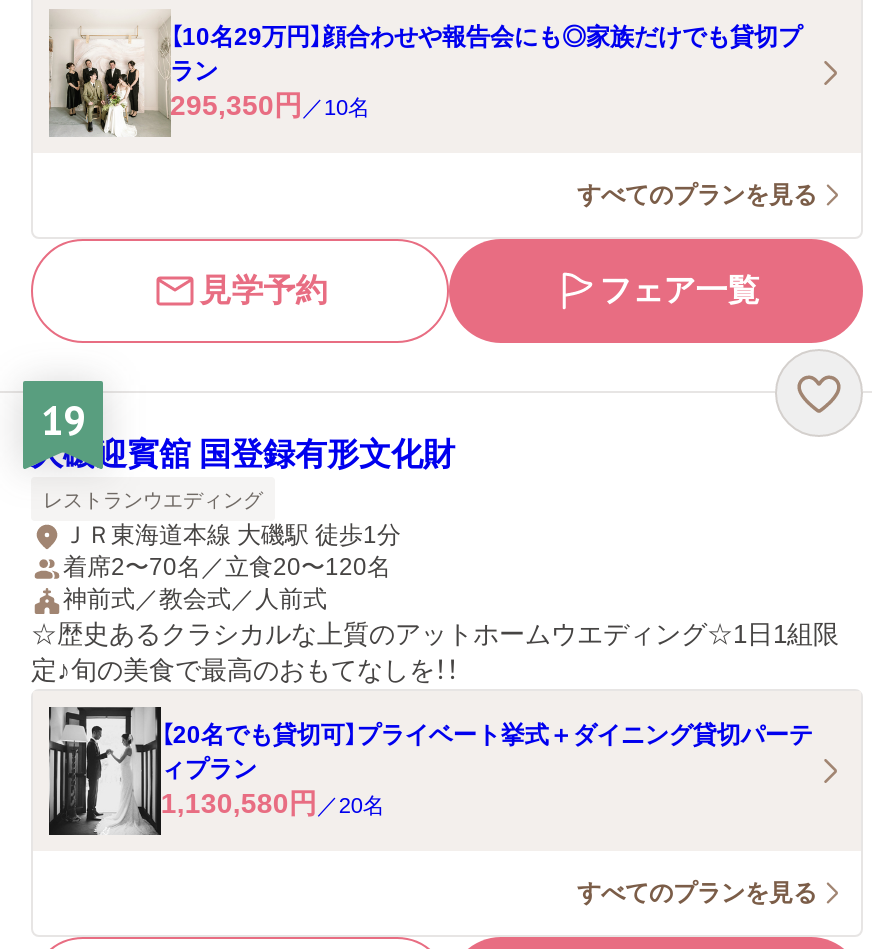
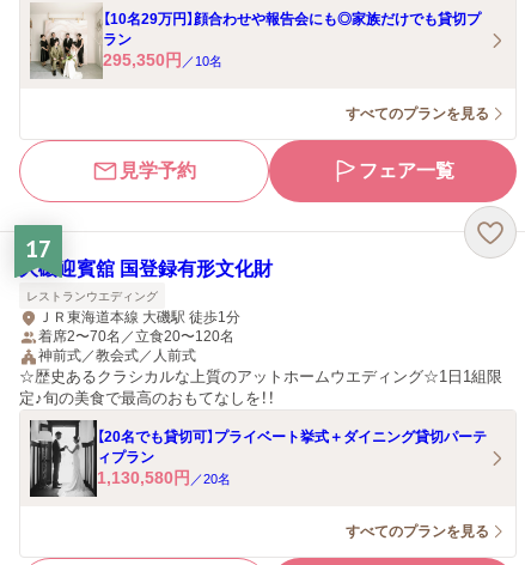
[41,395,85,447] 19 -> [25,233,51,265] 17

